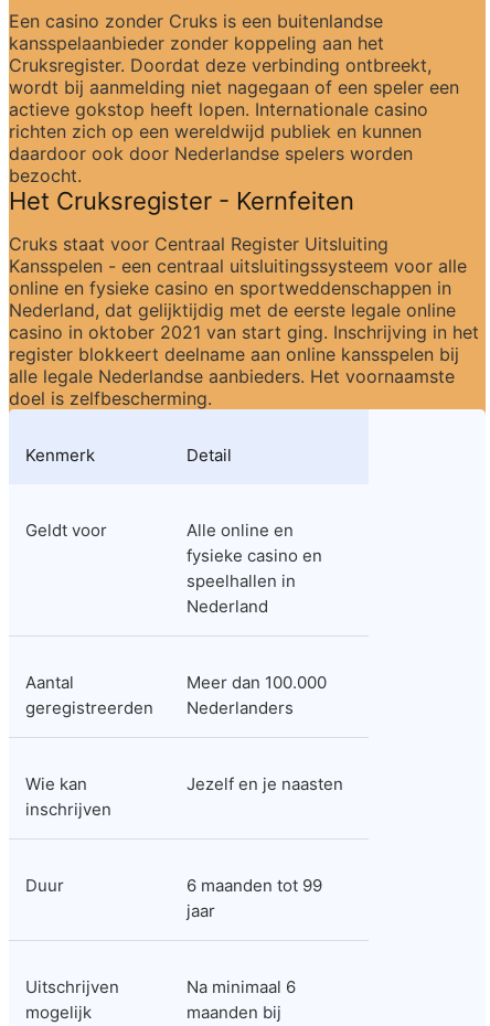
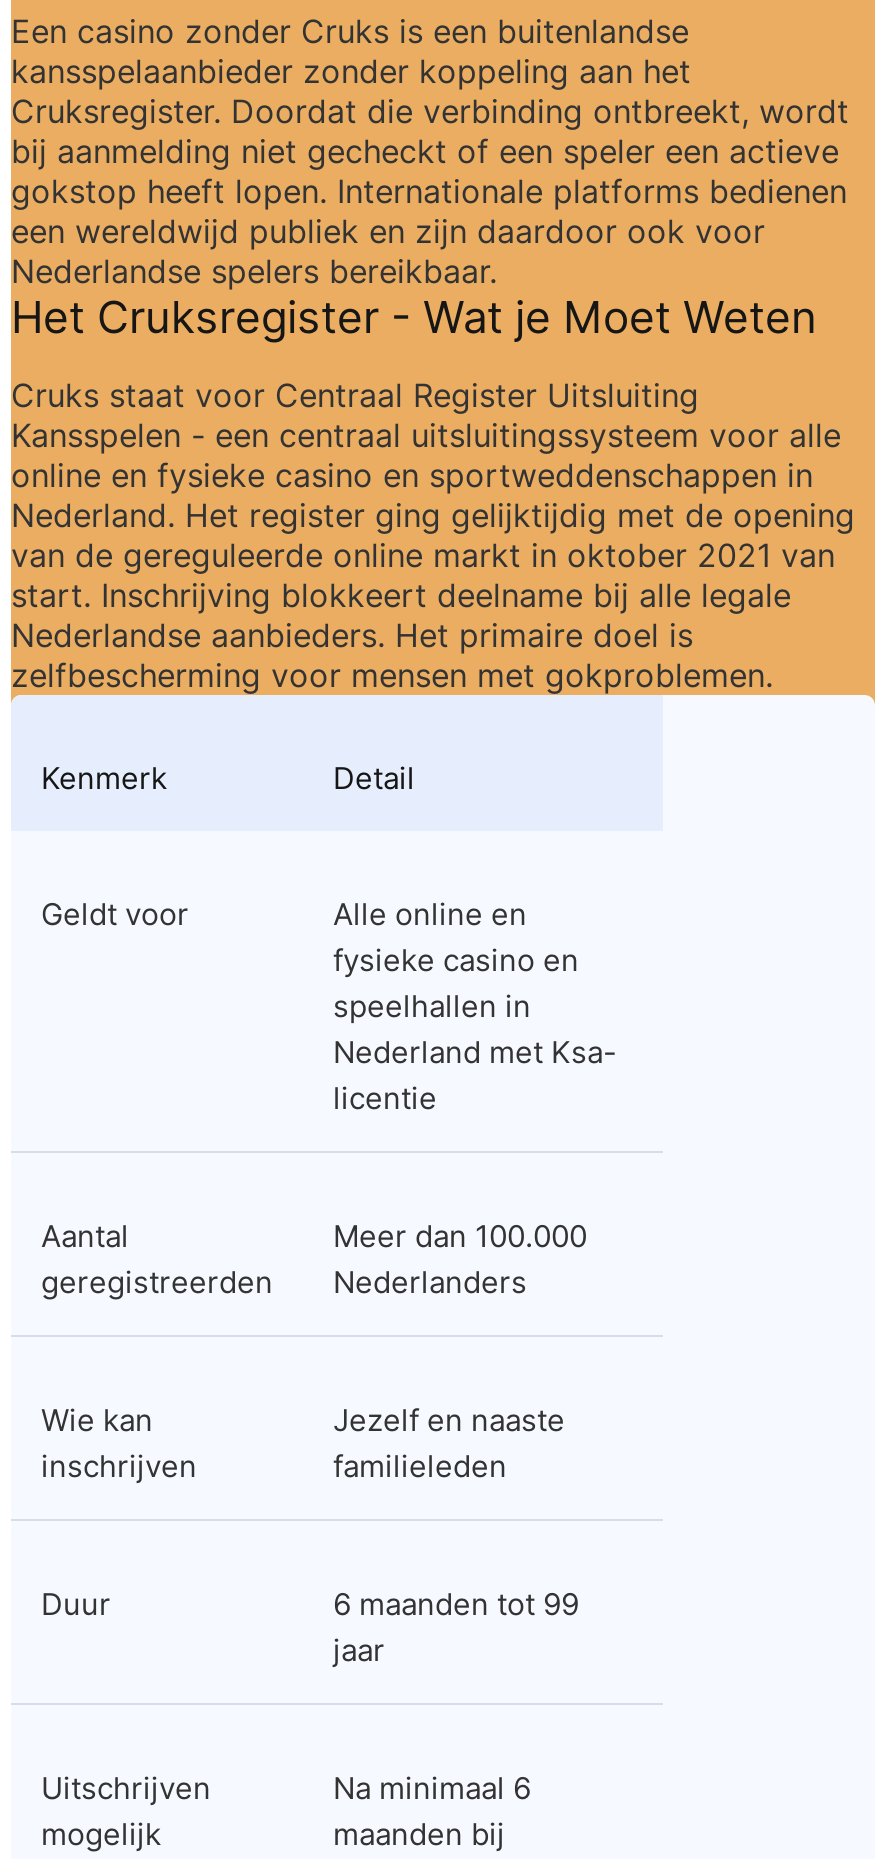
[9,54,459,215] Cruksregister. Doordat deze verbinding ontbreekt, | wordt bij aanmelding niet nagegaan of een speler een | actieve gokstop heeft lopen. Internationale casino | richten zich op een wereldwijd publiek en kunnen | daardoor ook door Nederlandse spelers worden | bezocht. | Het Cruksregister - Kernfeiten -> [11,91,849,343] Cruksregister. Doordat die verbinding ontbreekt, wordt | bij aanmelding niet gecheckt of een speler een actieve | gokstop heeft lopen. Internationale platforms bedienen | een wereldwijd publiek en zijn daardoor ook voor | Nederlandse spelers bereikbaar. | Het Cruksregister - Wat je Moet Weten
moved [9,233,467,299] -> [11,375,841,495]: Cruks staat voor Centraal Register Uitsluiting | Kansspelen - een centraal uitsluitingssysteem voor alle | online en fysieke casino en sportweddenschappen in
[9,299,479,409] Nederland, dat gelijktijdig met de eerste legale online | casino in oktober 2021 van start ging. Inschrijving in het | register blokkeert deelname aan online kansspelen bij | alle legale Nederlandse aanbieders. Het voornaamste | doel is zelfbescherming. -> [11,495,855,695] Nederland. Het register ging gelijktijdig met de opening | van de gereguleerde online markt in oktober 2021 van | start. Inschrijving blokkeert deelname bij alle legale | Nederlandse aanbieders. Het primaire doel is | zelfbescherming voor mensen met gokproblemen.
moved [25,445,322,591] -> [41,759,579,1025]: Kenmerk | Detail | Geldt voor | Alle online en | fysieke casino en | speelhallen in
[187,596,268,617] Nederland -> [333,1033,617,1117] Nederland met Ksa- | licentie
[187,773,343,794] Jezelf en je naasten -> [333,1401,565,1485] Jezelf en naaste | familieleden

